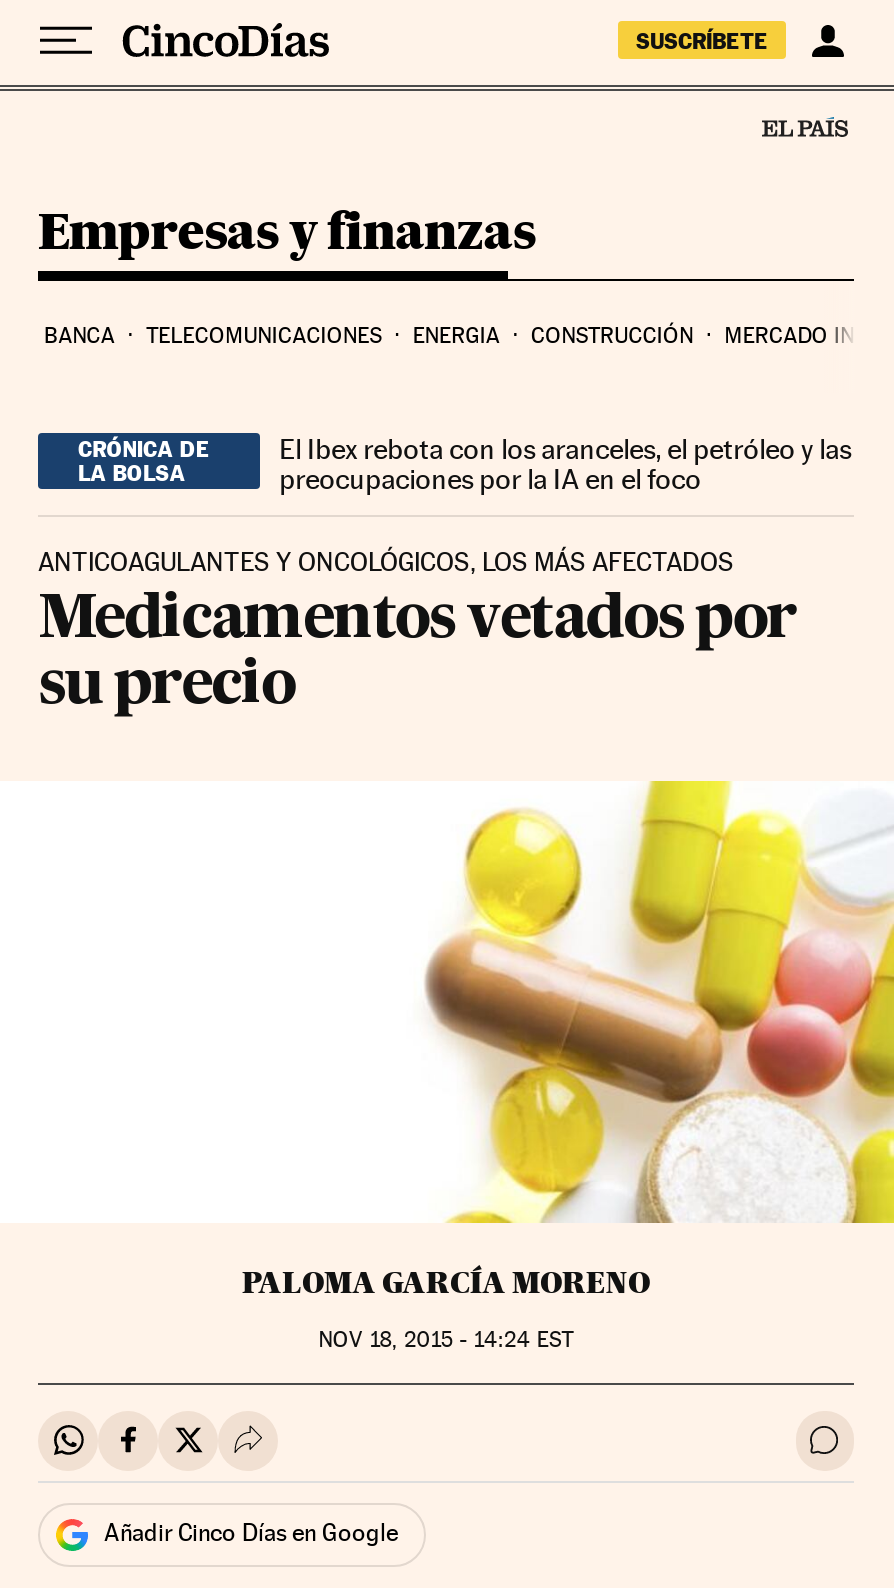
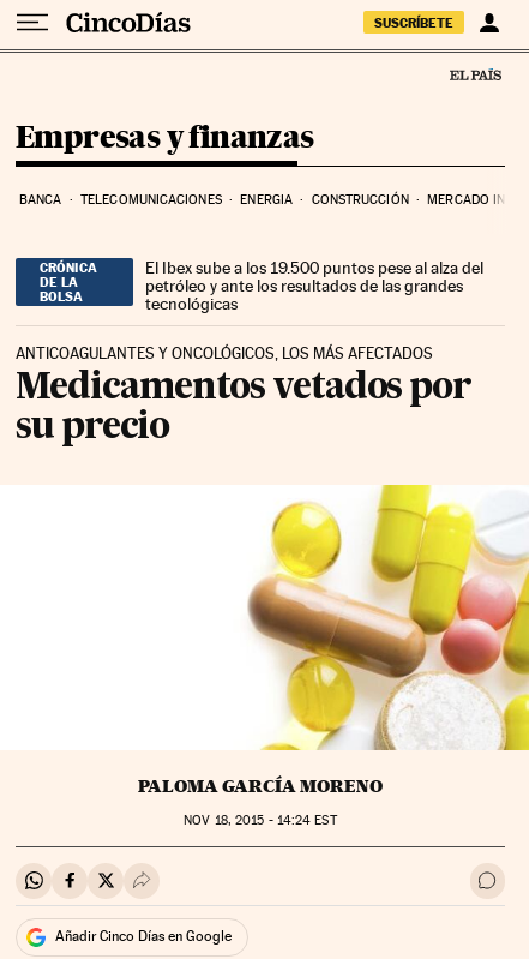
[279,432,851,494] El Ibex rebota con los aranceles, el petróleo y las | preocupaciones por la IA en el foco -> [146,258,484,313] El Ibex sube a los 19.500 puntos pese al alza del | petróleo y ante los resultados de las grandes | tecnológicas

